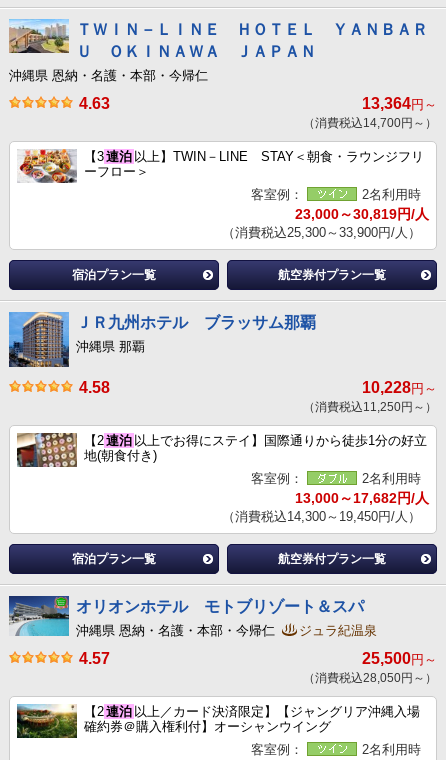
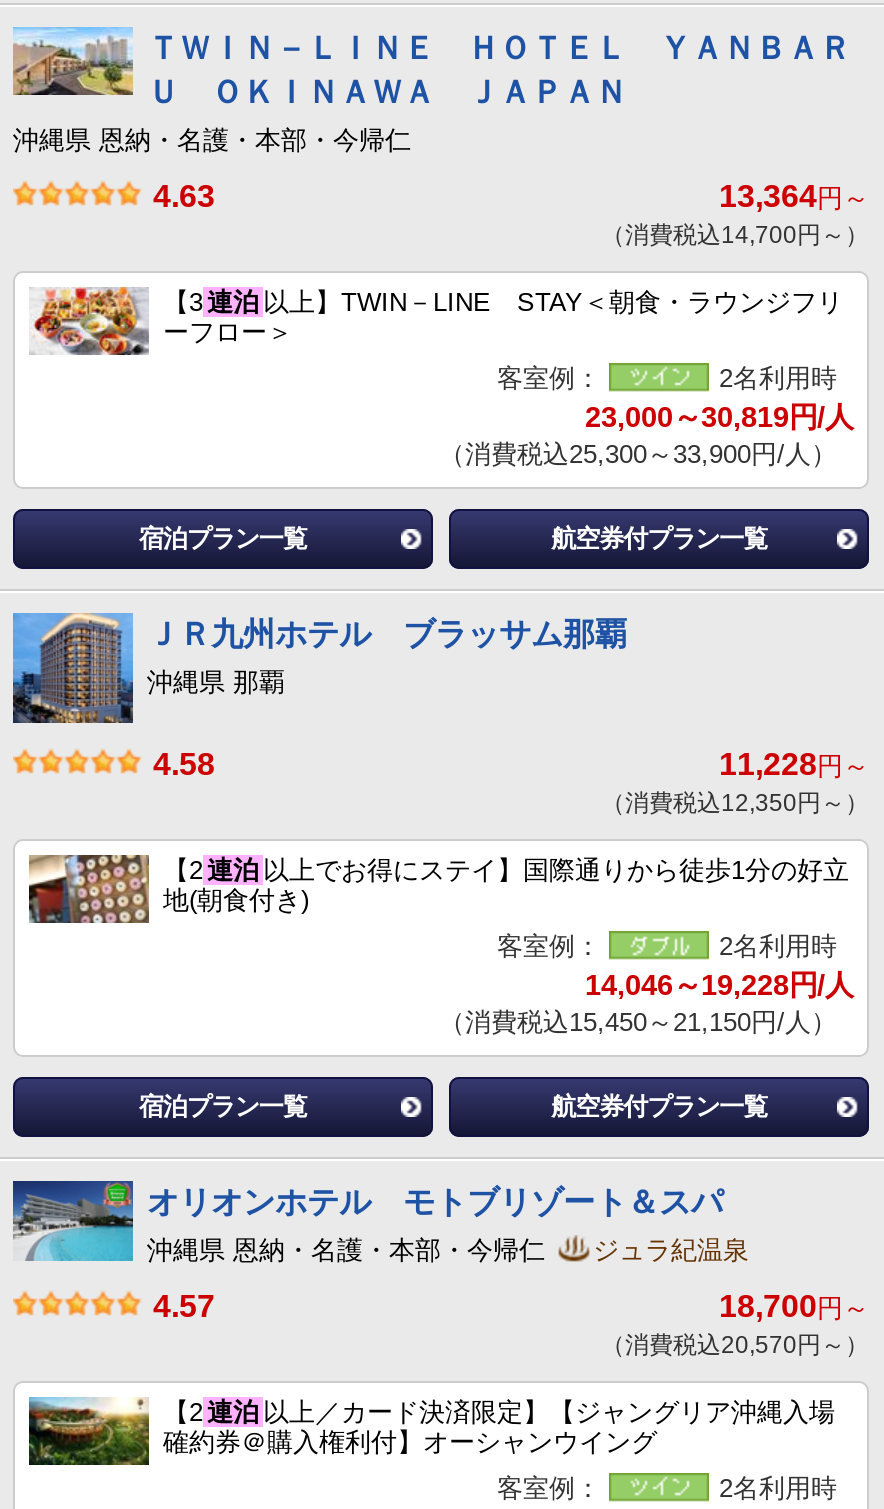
[362,379,437,396] 10,228円～ -> [719,748,869,782] 11,228円～
[303,400,437,414] （消費税込11,250円～） -> [601,790,869,818] （消費税込12,350円～）
[295,490,429,506] 13,000～17,682円/人 -> [585,970,853,1002] 14,046～19,228円/人
[222,509,421,524] （消費税込14,300～19,450円/人） -> [439,1008,837,1038] （消費税込15,450～21,150円/人）
[362,650,437,667] 25,500円～ -> [719,1290,869,1324] 18,700円～
[303,671,437,685] （消費税込28,050円～） -> [601,1332,869,1360] （消費税込20,570円～）

